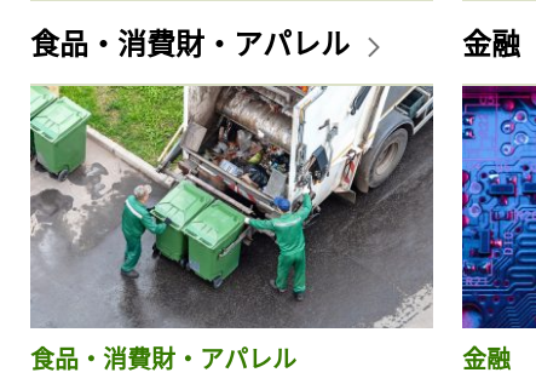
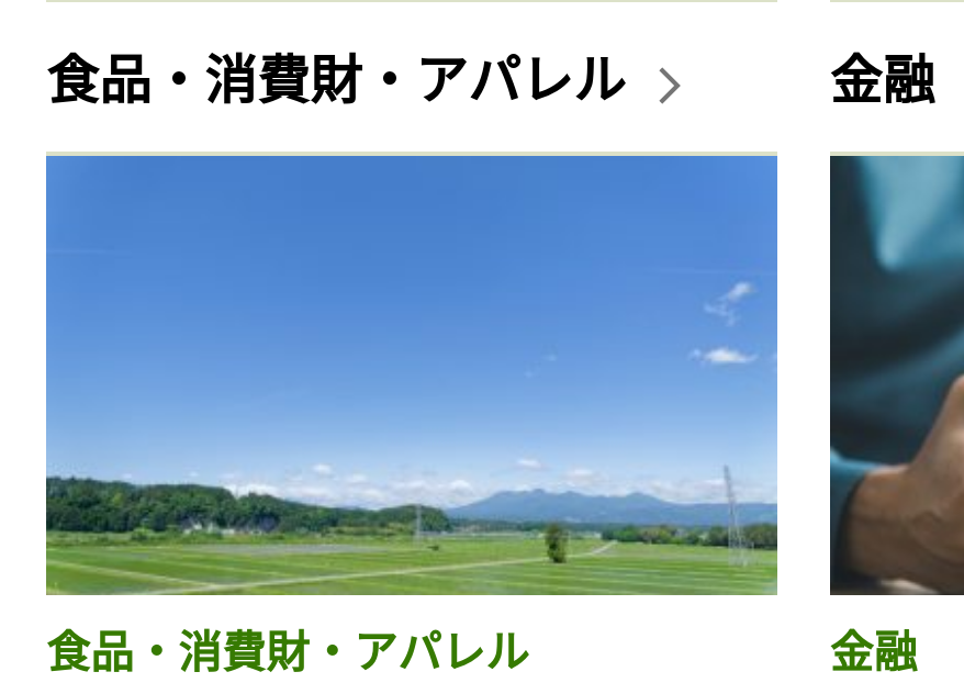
[29,85,434,328] [image] -> [44,154,780,597] [image]
[461,85,532,329] [image] -> [828,154,957,597] [image]

